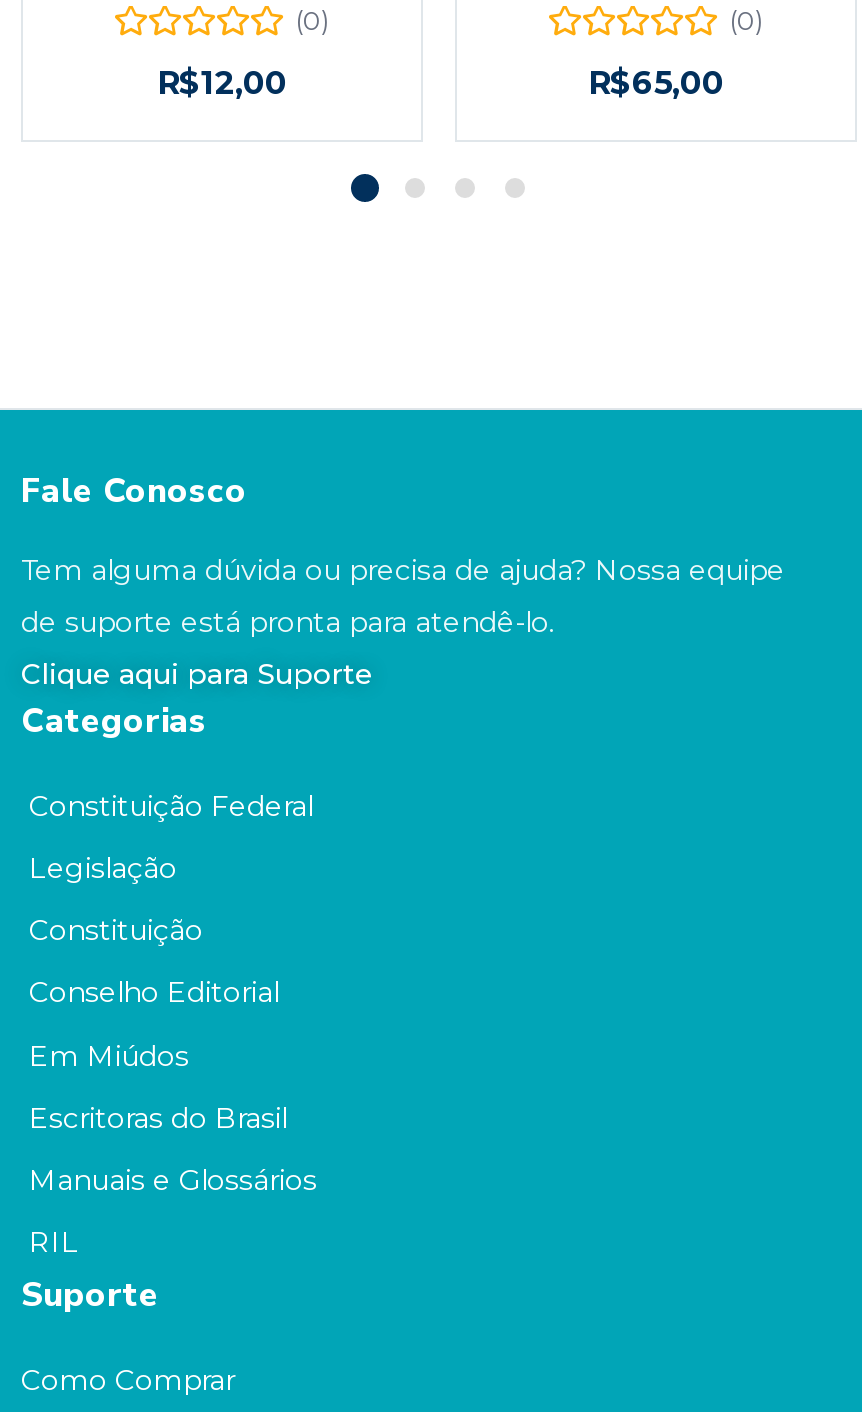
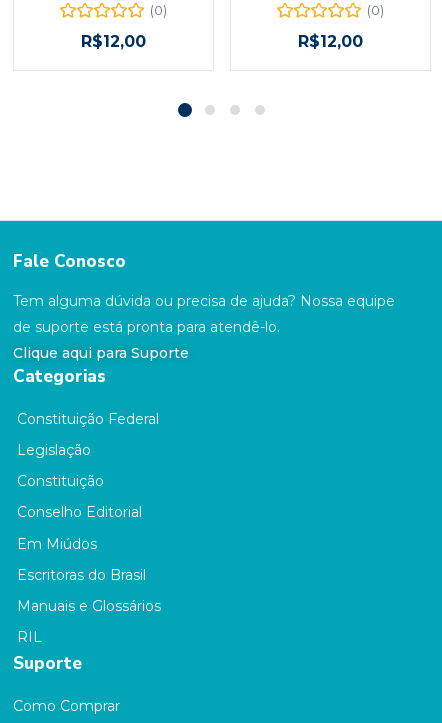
[588,65,724,103] R$65,00 -> [298,32,363,51] R$12,00

